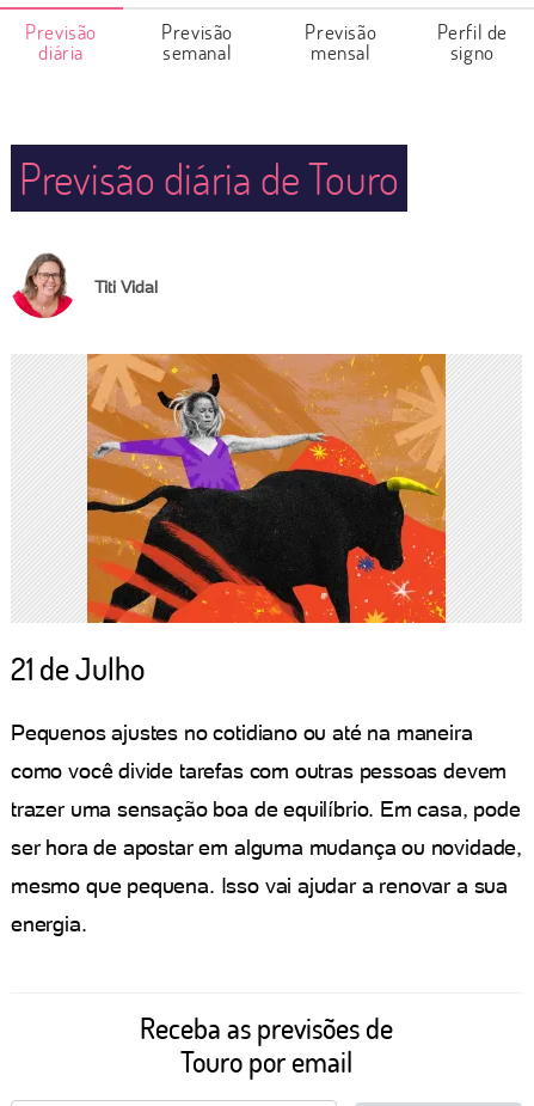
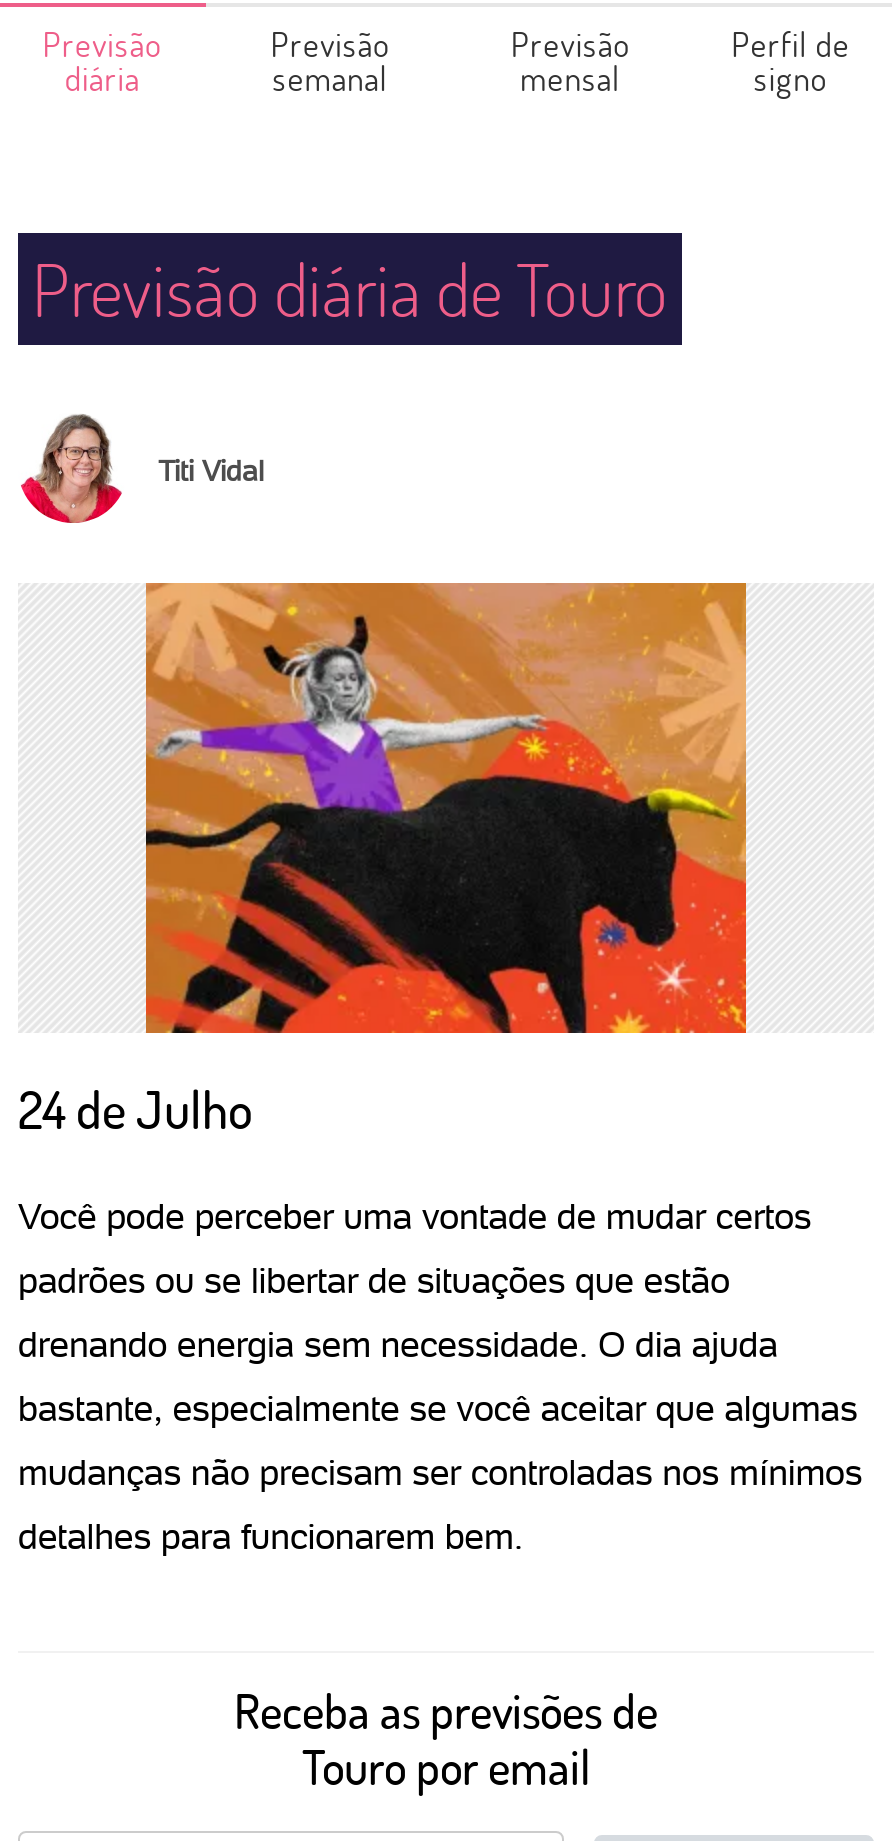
[11,648,145,689] 21 de Julho -> [18,1075,252,1143] 24 de Julho
[11,720,472,745] Pequenos ajustes no cotidiano ou até na maneira -> [18,1195,811,1237] Você pode perceber uma vontade de mudar certos
[11,758,507,783] como você divide tarefas com outras pessoas devem -> [18,1259,730,1301] padrões ou se libertar de situações que estão
[11,796,520,821] trazer uma sensação boa de equilíbrio. Em casa, pode -> [18,1323,778,1365] drenando energia sem necessidade. O dia ajuda
[11,835,522,860] ser hora de apostar em alguma mudança ou novidade, -> [18,1387,858,1429] bastante, especialmente se você aceitar que algumas
[11,873,508,898] mesmo que pequena. Isso vai ajudar a renovar a sua -> [18,1451,862,1493] mudanças não precisam ser controladas nos mínimos
[11,911,87,936] energia. -> [18,1515,523,1557] detalhes para funcionarem bem.

